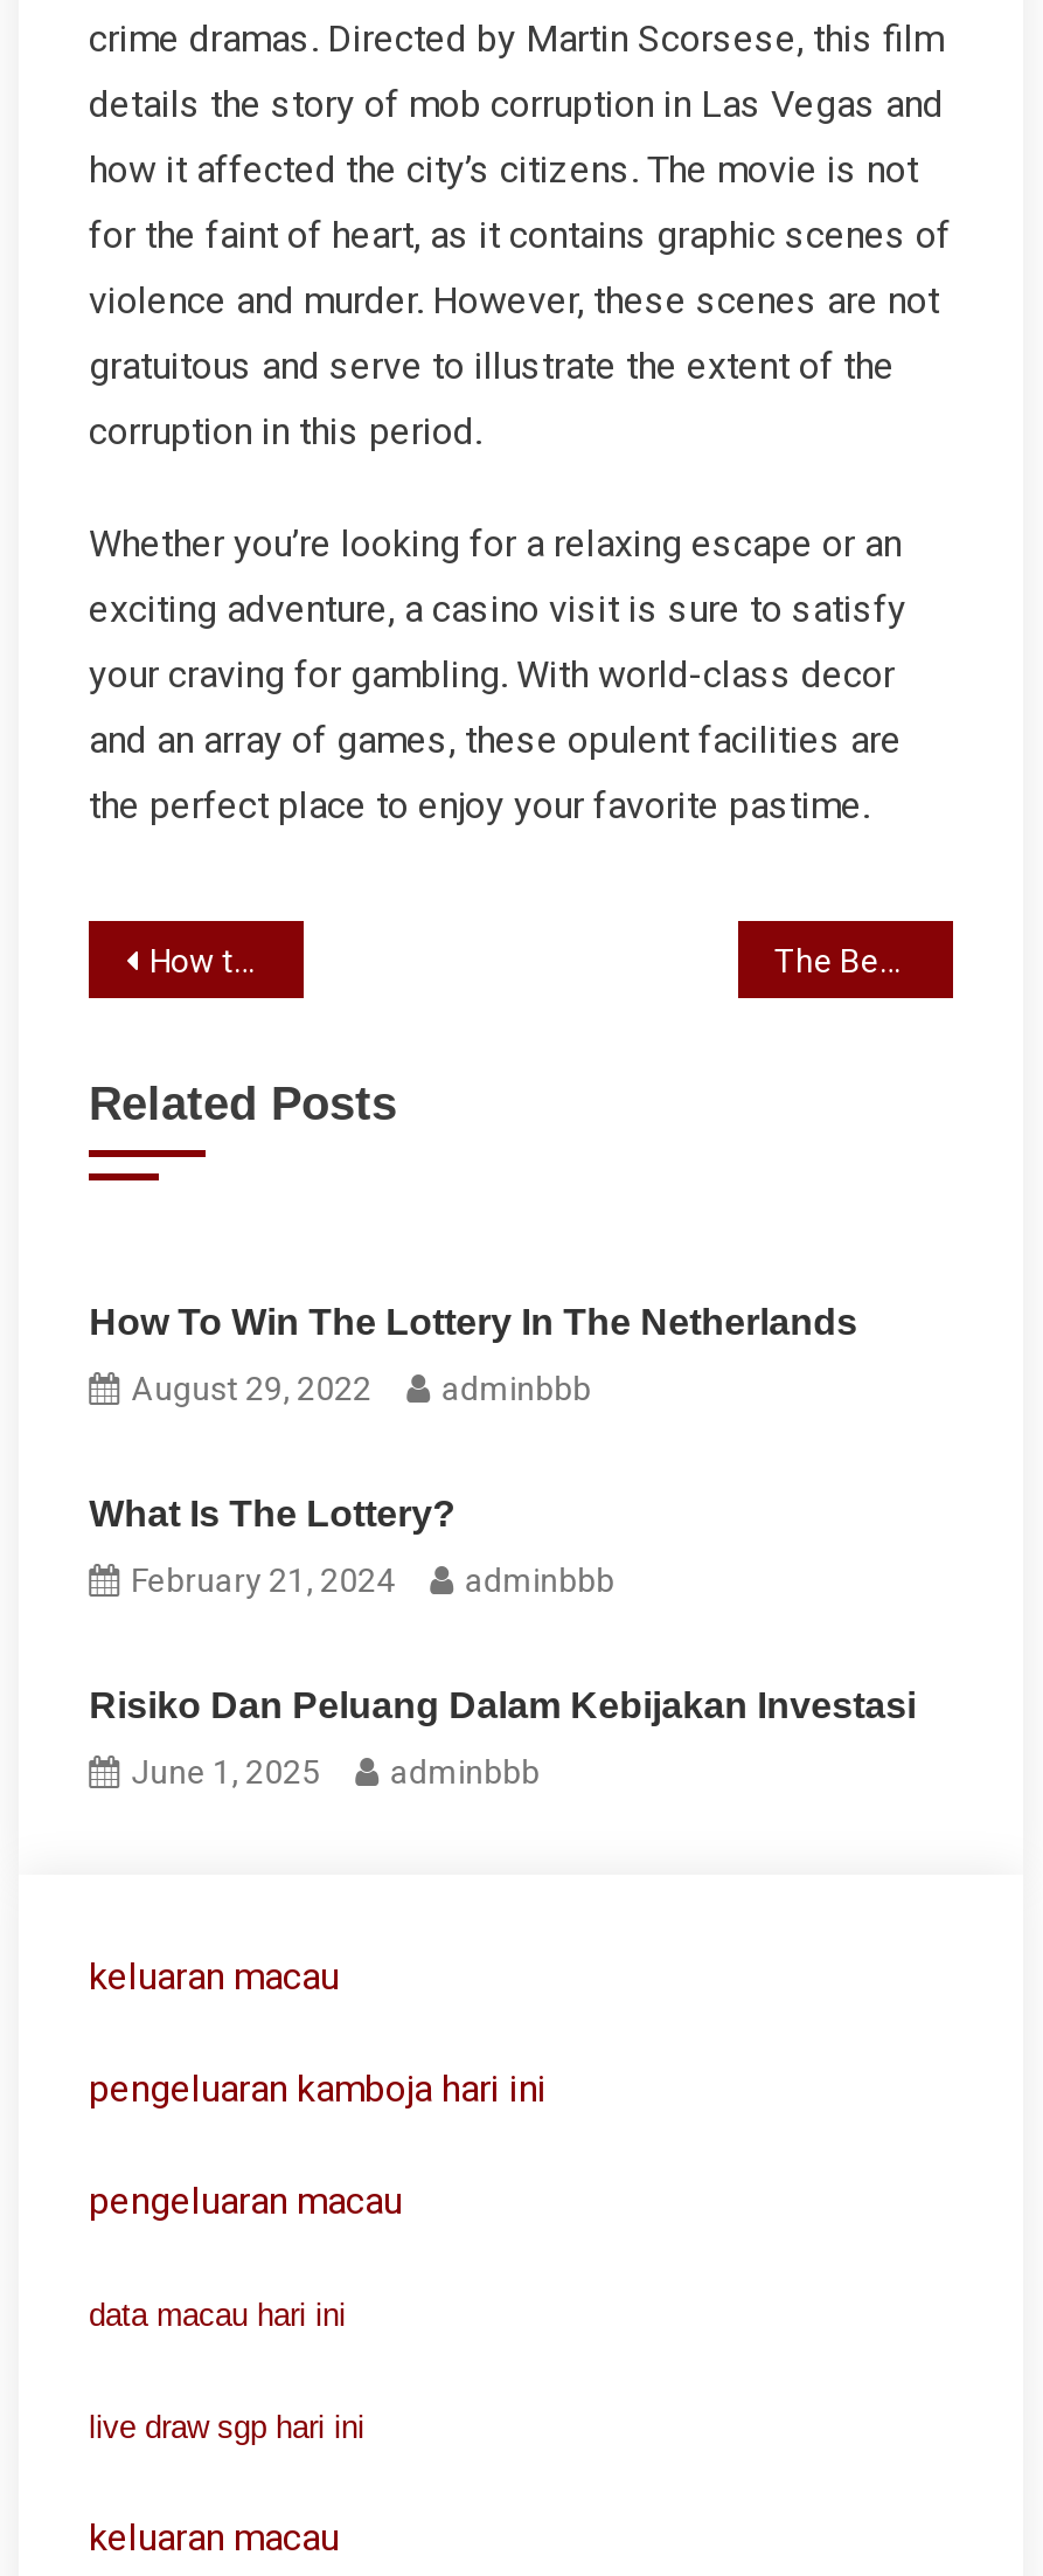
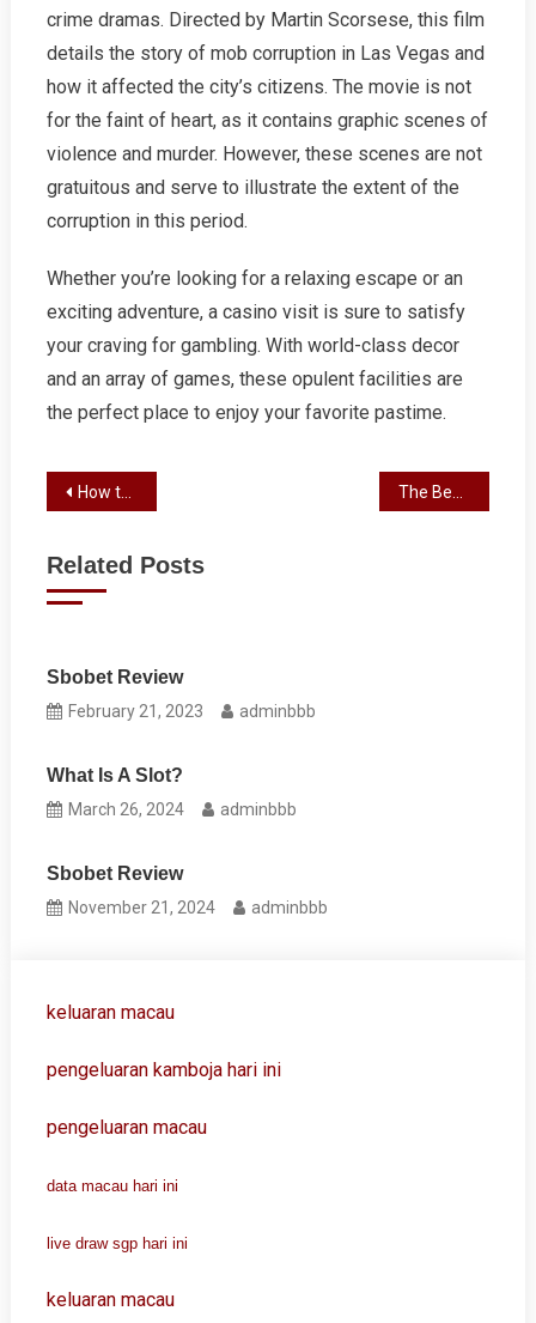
[89,1302,858,1342] How To Win The Lottery In The Netherlands -> [47,667,183,687] Sbobet Review
[131,1370,591,1407] August 29, 2022 adminbbb -> [68,702,316,721] February 21, 2023 adminbbb
[89,1494,456,1533] What Is The Lottery? -> [47,765,183,785] What Is A Slot?
[131,1561,615,1599] February 21, 2024 adminbbb -> [68,800,297,819] March 26, 2024 adminbbb
[89,1685,916,1725] Risiko Dan Peluang Dalam Kebijakan Investasi -> [47,863,183,884] Sbobet Review
[131,1753,540,1791] June 1, 2025 adminbbb -> [68,898,328,917] November 21, 2024 adminbbb

